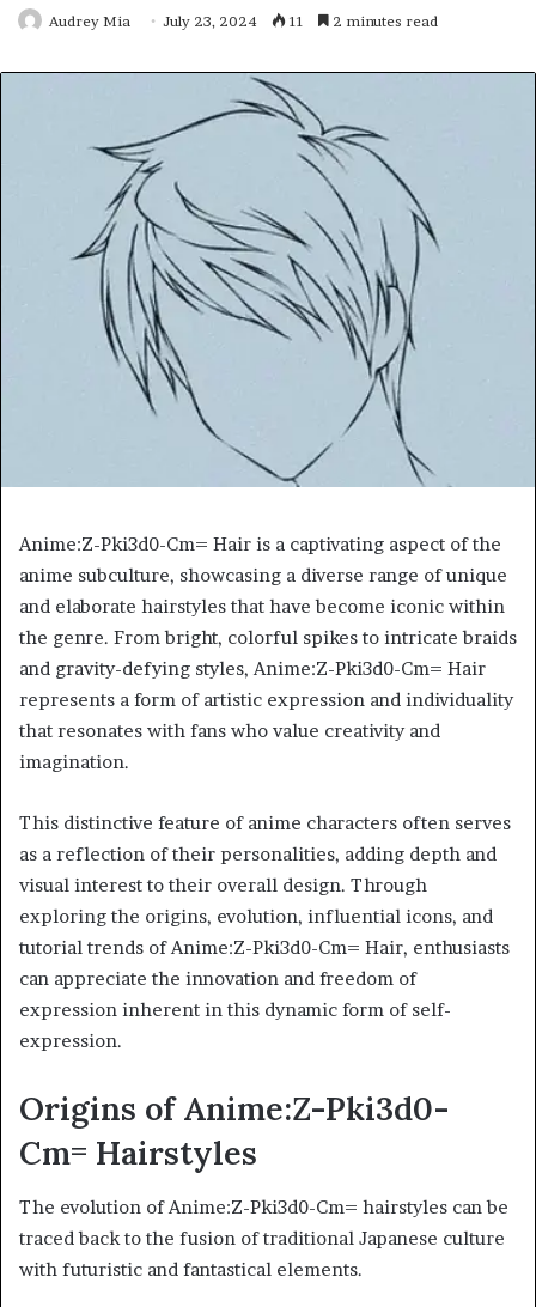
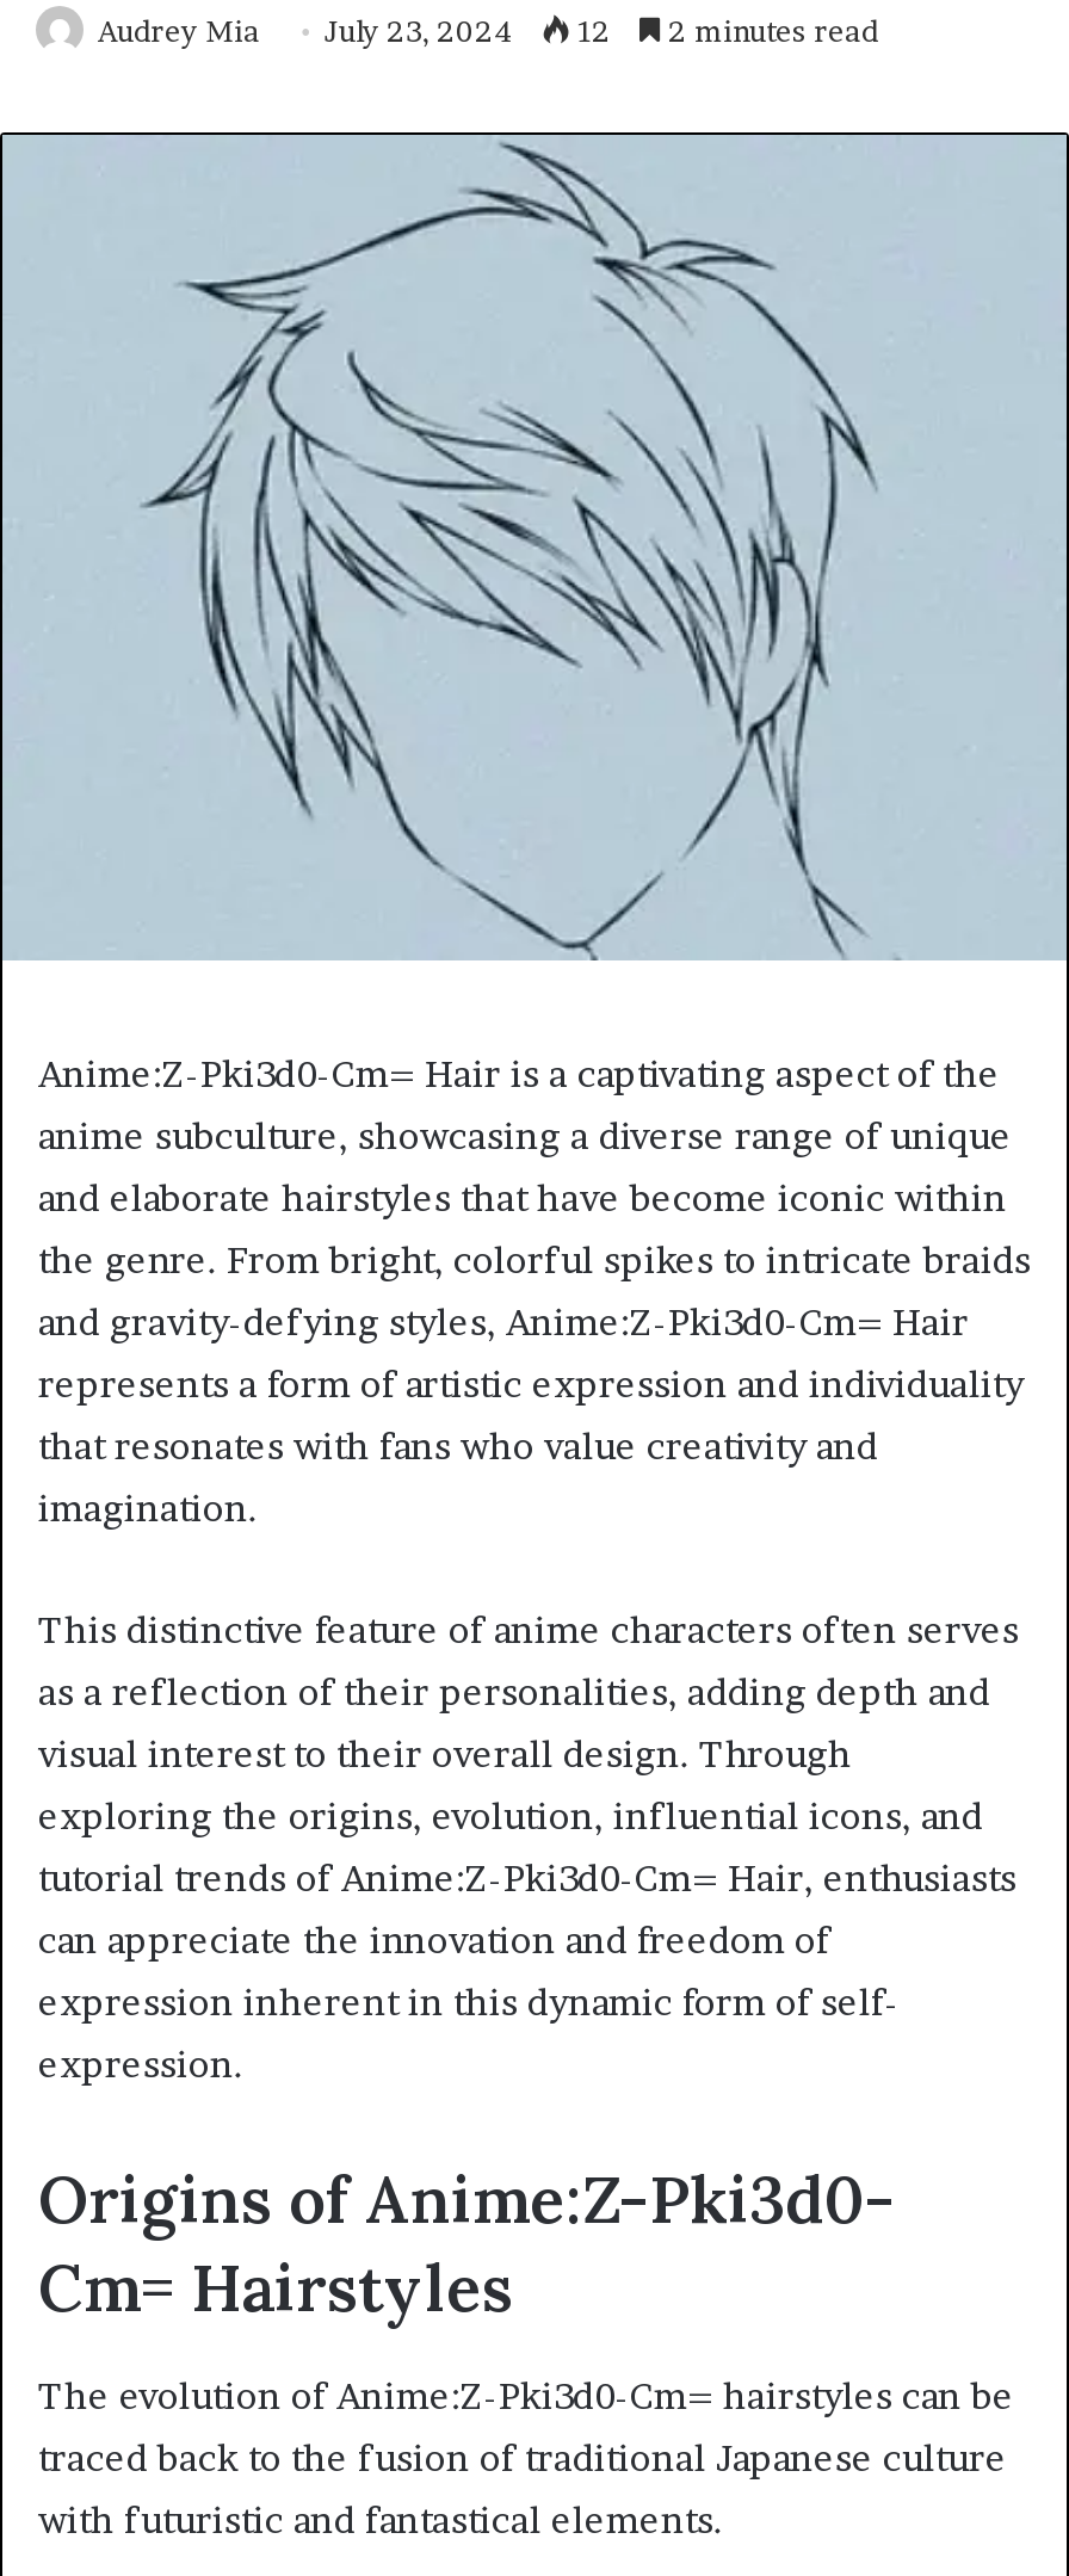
[49,12,438,30] Audrey Mia July 23, 2024 11 2 minutes read -> [98,13,878,49] Audrey Mia July 23, 2024 12 2 minutes read

